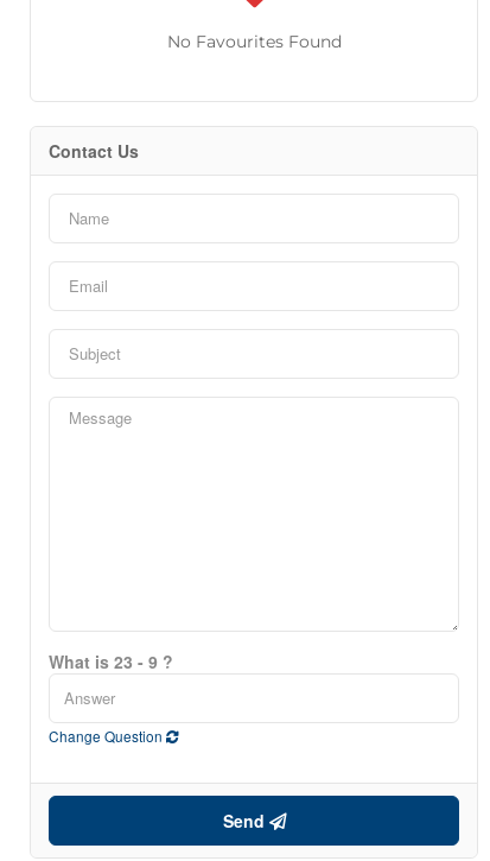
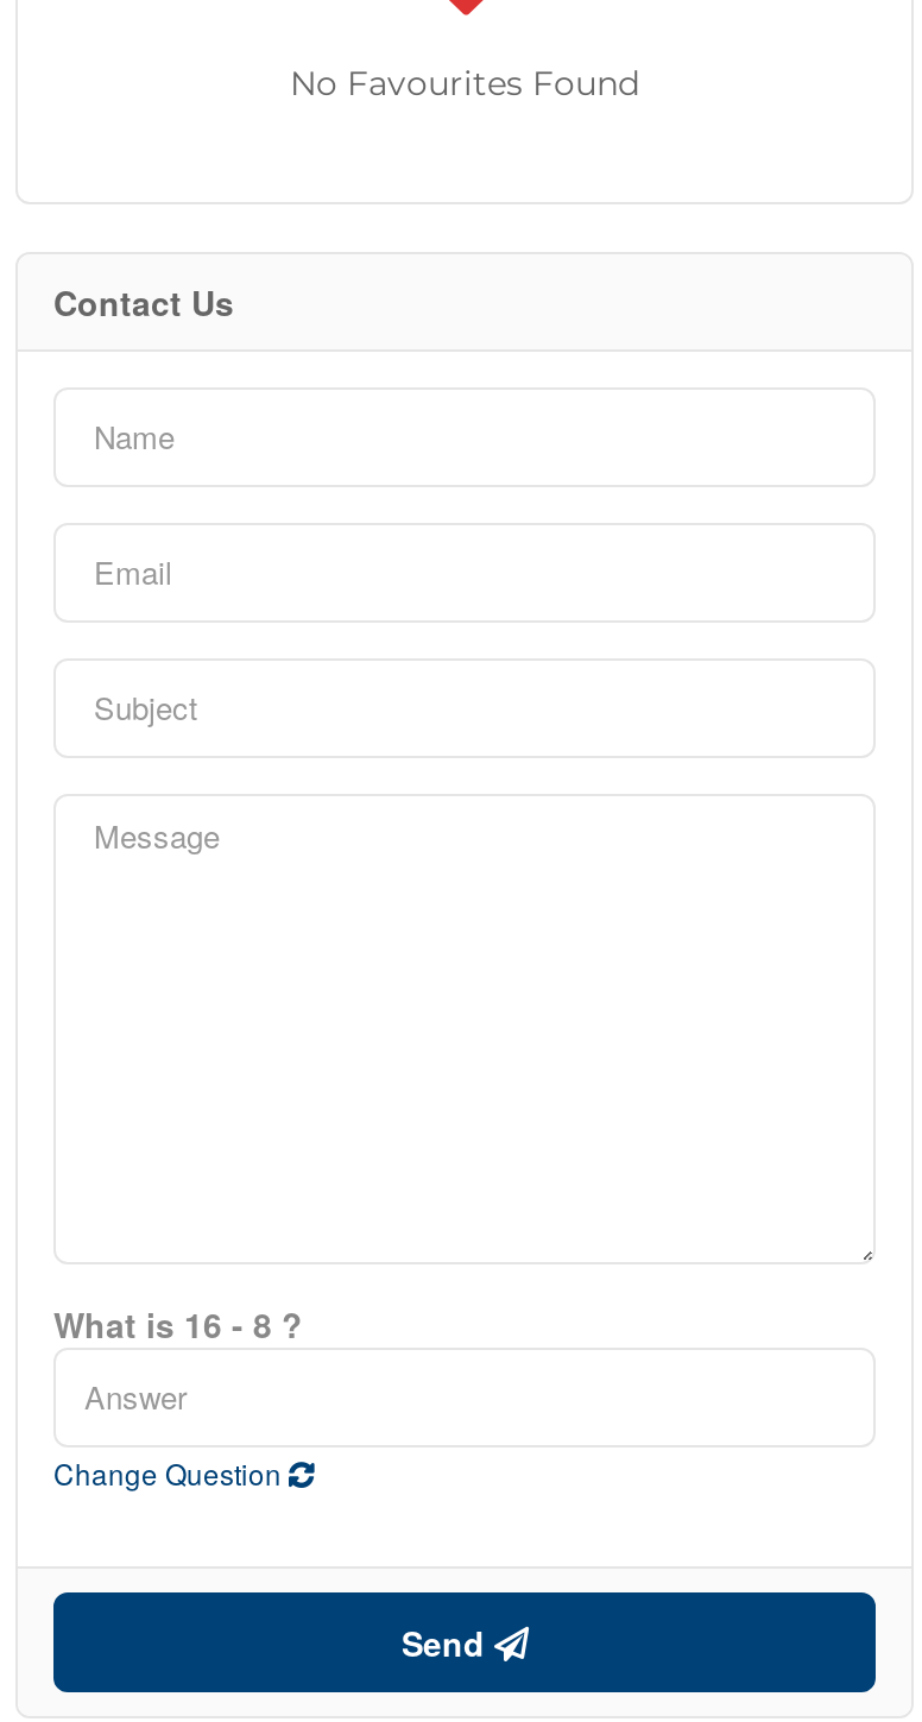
[49,649,173,673] What is 23 - 9 ? -> [53,1300,303,1347] What is 16 - 8 ?

